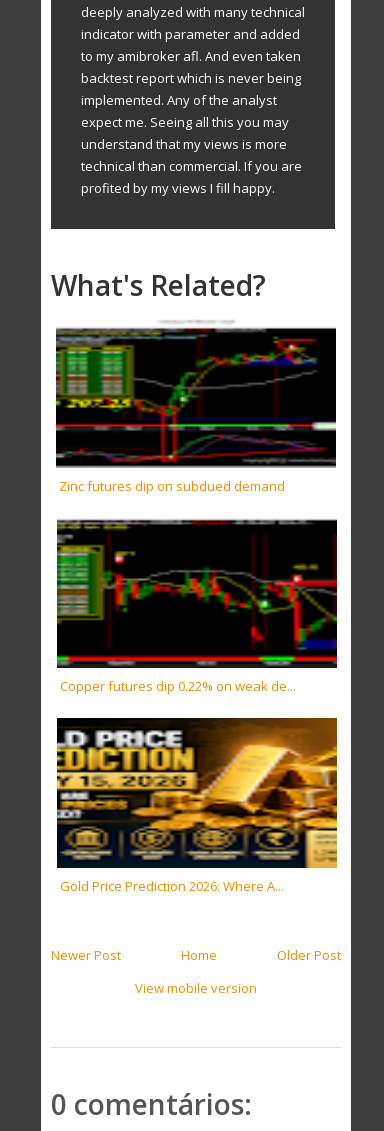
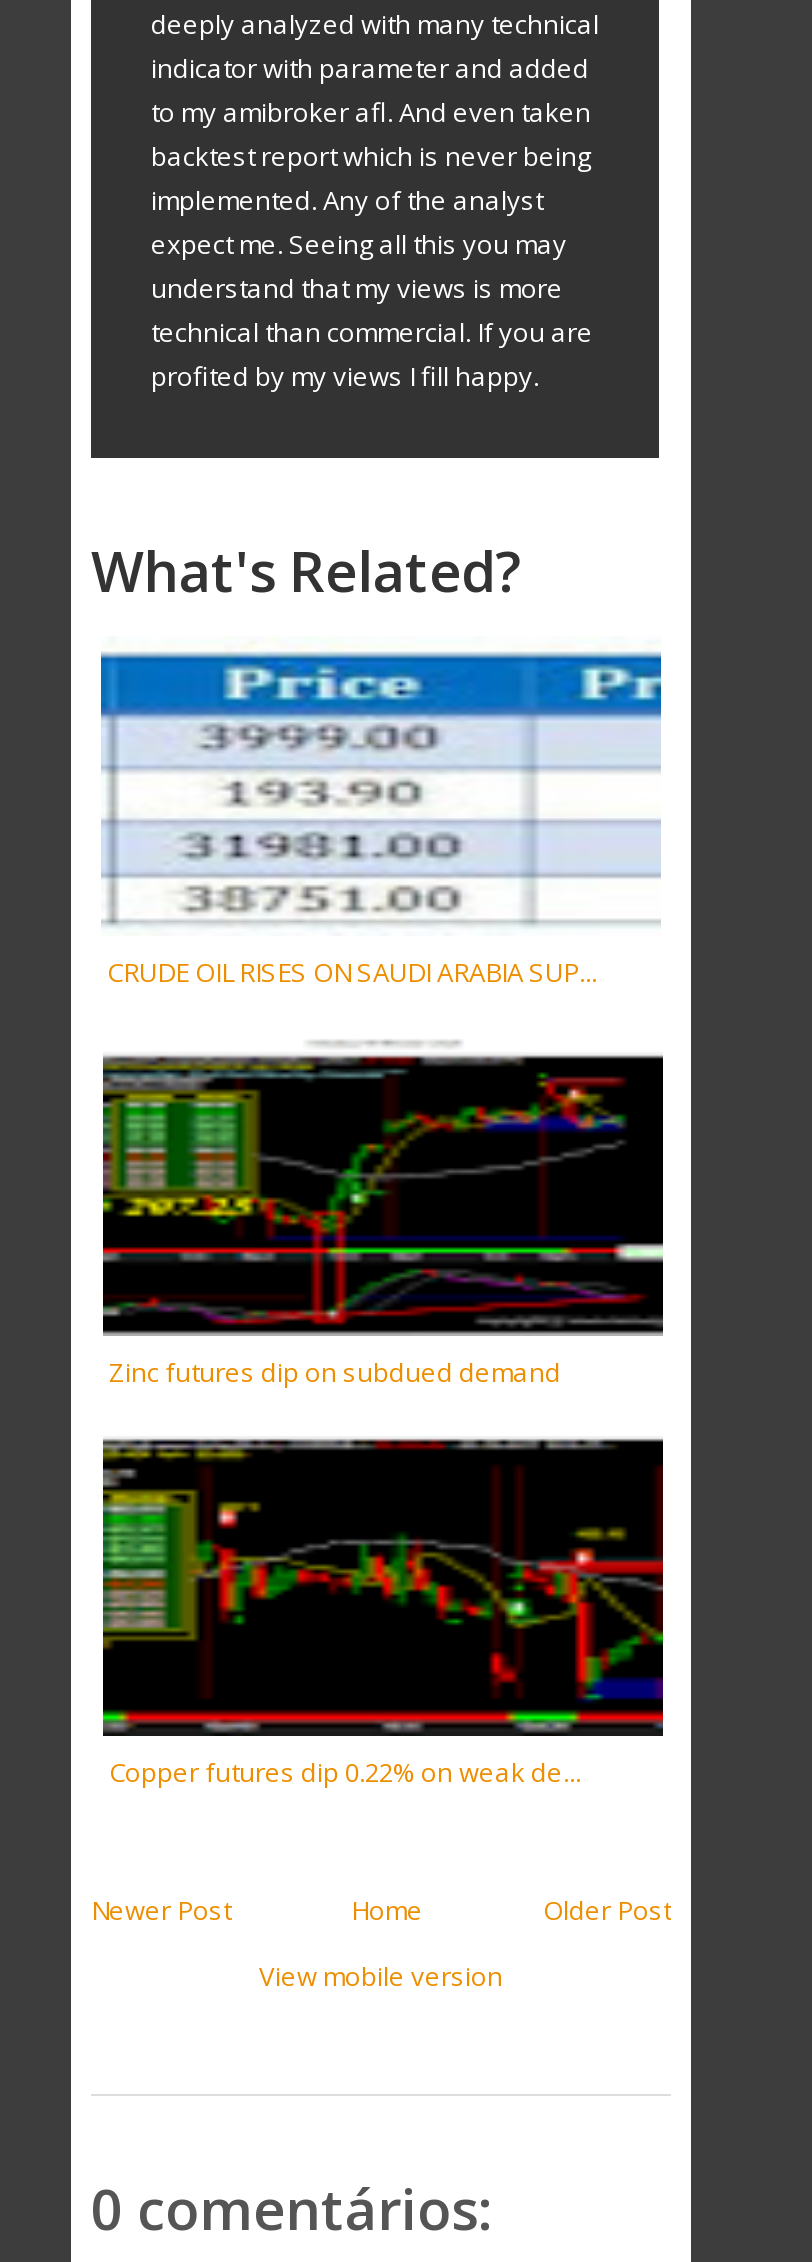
none -> [99,642,663,989] [image] | CRUDE OIL RISES ON SAUDI ARABIA SUP...
moved [55,327,296,695] -> [99,1054,581,1789]: [image] | Zinc futures dip on subdued demand | Copper futures dip 0.22% on weak de...
[56,717,338,895] [image] | Gold Price Prediction 2026: Where A... -> none

